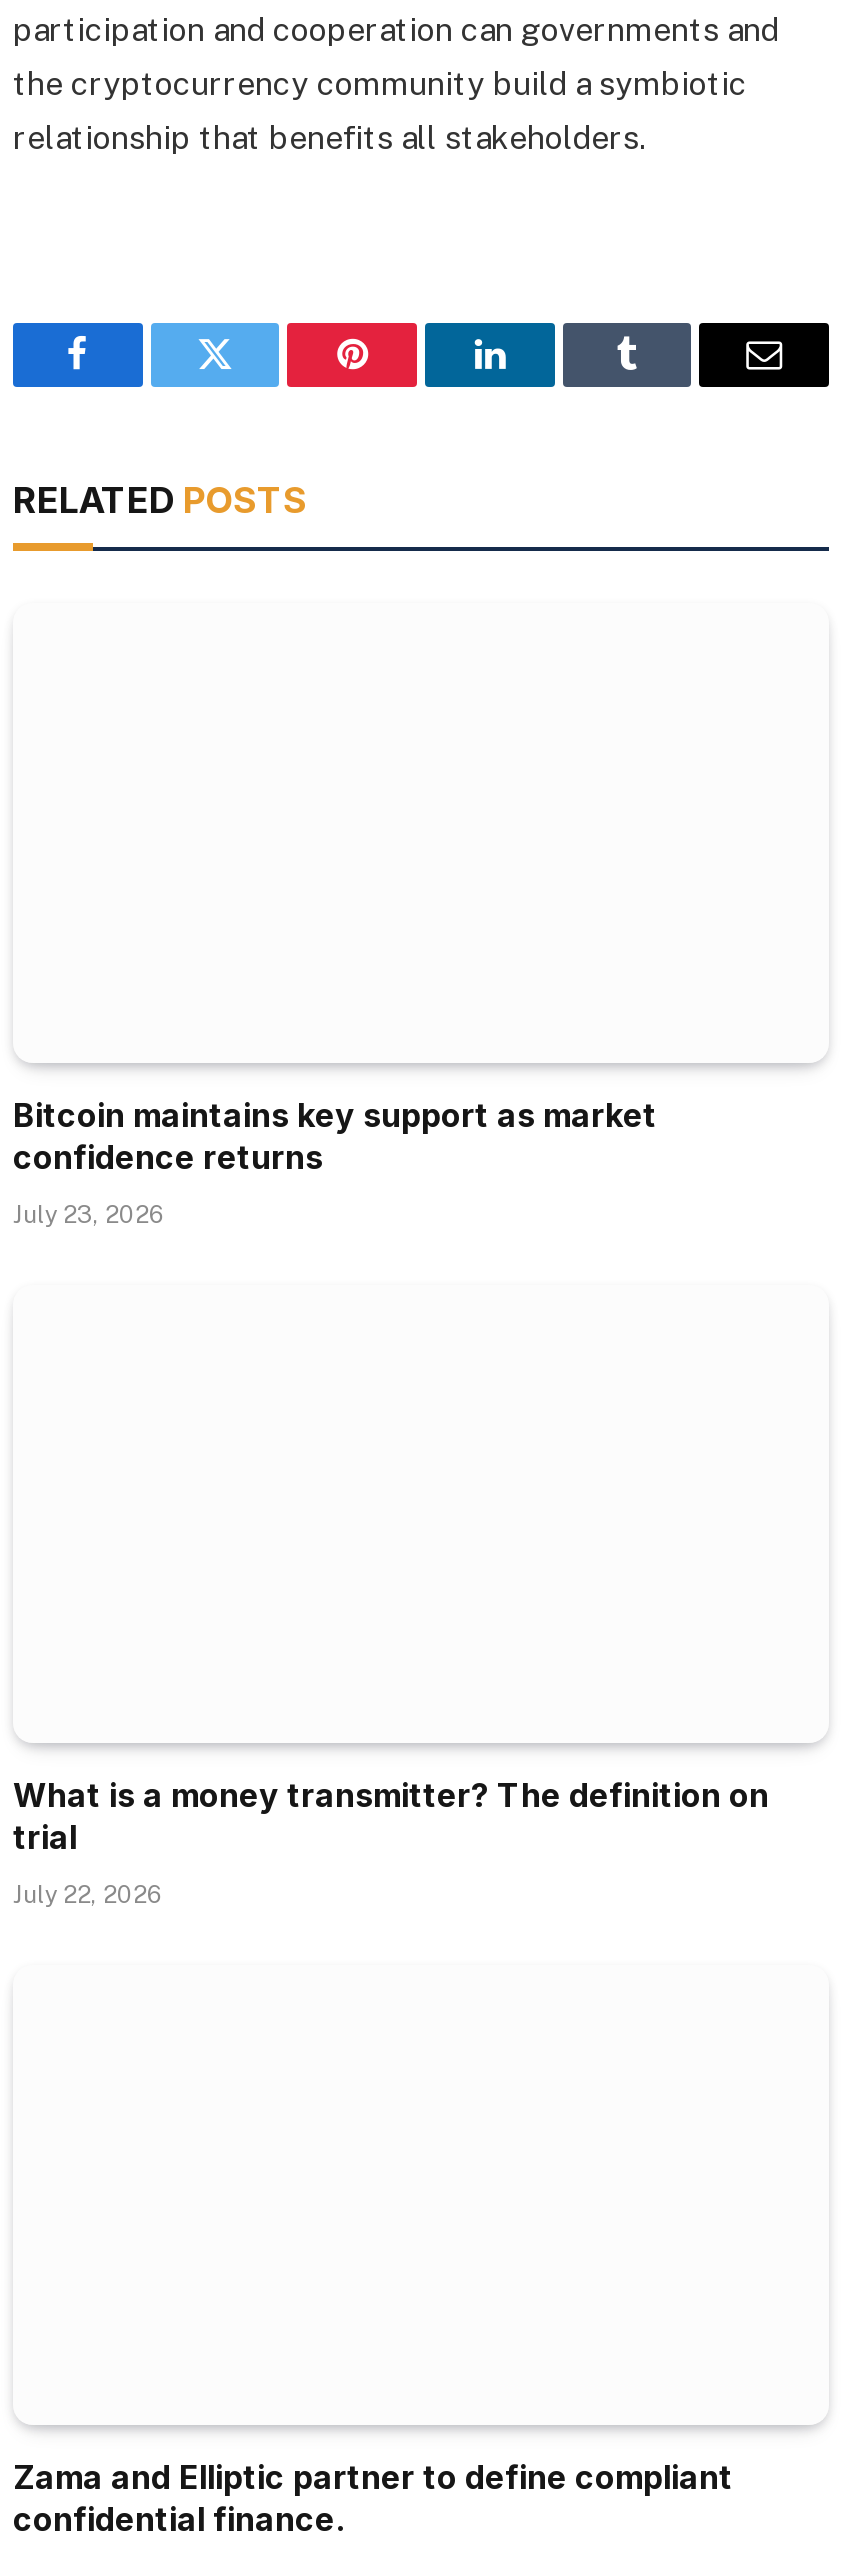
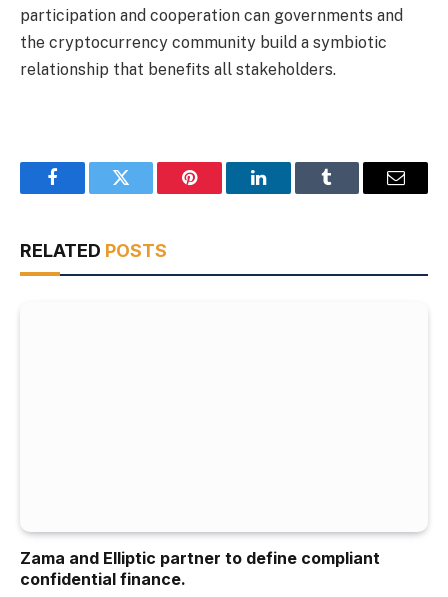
[13,1095,657,1229] Bitcoin maintains key support as market | confidence returns | July 23, 2026 -> none
[13,1776,769,1910] What is a money transmitter? The definition on | trial | July 22, 2026 -> none

